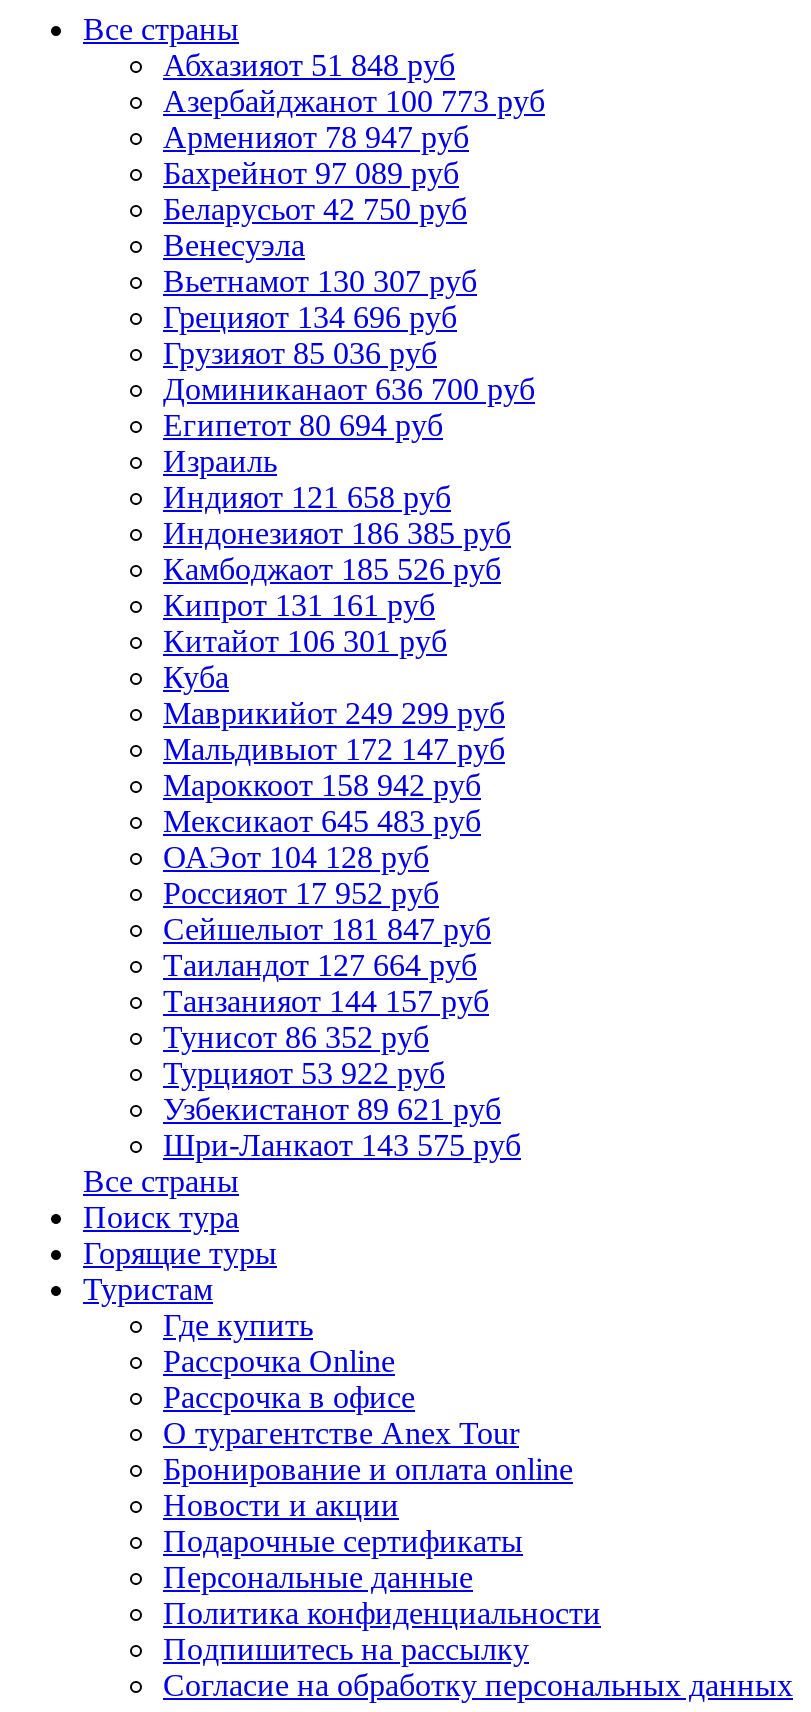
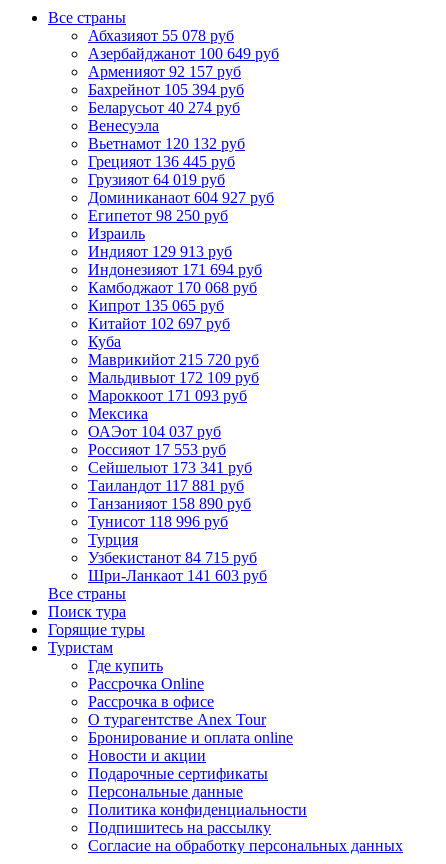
[163,48,455,82] Абхазияот 51 848 руб -> [88,27,234,44] Абхазияот 55 078 руб
[163,84,545,118] Азербайджанот 100 773 руб -> [88,45,279,62] Азербайджанот 100 649 руб
[163,120,469,154] Арменияот 78 947 руб -> [88,63,241,80] Арменияот 92 157 руб
[163,156,459,190] Бахрейнот 97 089 руб -> [88,81,244,98] Бахрейнот 105 394 руб
[163,192,467,226] Беларусьот 42 750 руб -> [88,99,240,116] Беларусьот 40 274 руб
[163,264,477,298] Вьетнамот 130 307 руб -> [88,135,245,152] Вьетнамот 120 132 руб
[163,300,457,334] Грецияот 134 696 руб -> [88,153,235,170] Грецияот 136 445 руб
[163,336,437,370] Грузияот 85 036 руб -> [88,171,225,188] Грузияот 64 019 руб
[163,372,535,406] Доминиканаот 636 700 руб -> [88,189,274,206] Доминиканаот 604 927 руб
[163,408,443,442] Египетот 80 694 руб -> [88,207,228,224] Египетот 98 250 руб
[163,480,451,514] Индияот 121 658 руб -> [88,243,232,260] Индияот 129 913 руб
[163,516,511,550] Индонезияот 186 385 руб -> [88,261,262,278] Индонезияот 171 694 руб
[163,552,501,586] Камбоджаот 185 526 руб -> [88,279,257,296] Камбоджаот 170 068 руб
[163,588,435,622] Кипрот 131 161 руб -> [88,297,224,314] Кипрот 135 065 руб
[163,624,447,658] Китайот 106 301 руб -> [88,315,230,332] Китайот 102 697 руб
[163,696,521,1162] Маврикийот 249 299 руб | Мальдивыот 172 147 руб | Мароккоот 158 942 руб | Мексикаот 645 483 руб | ОАЭот 104 128 руб | Россияот 17 952 руб | Сейшелыот 181 847 руб | Таиландот 127 664 руб | Танзанияот 144 157 руб | Тунисот 86 352 руб | Турцияот 53 922 руб | Узбекистанот 89 621 руб | Шри-Ланкаот 143 575 руб -> [88,351,267,584] Маврикийот 215 720 руб | Мальдивыот 172 109 руб | Мароккоот 171 093 руб | Мексика | ОАЭот 104 037 руб | Россияот 17 553 руб | Сейшелыот 173 341 руб | Таиландот 117 881 руб | Танзанияот 158 890 руб | Тунисот 118 996 руб | Турция | Узбекистанот 84 715 руб | Шри-Ланкаот 141 603 руб

